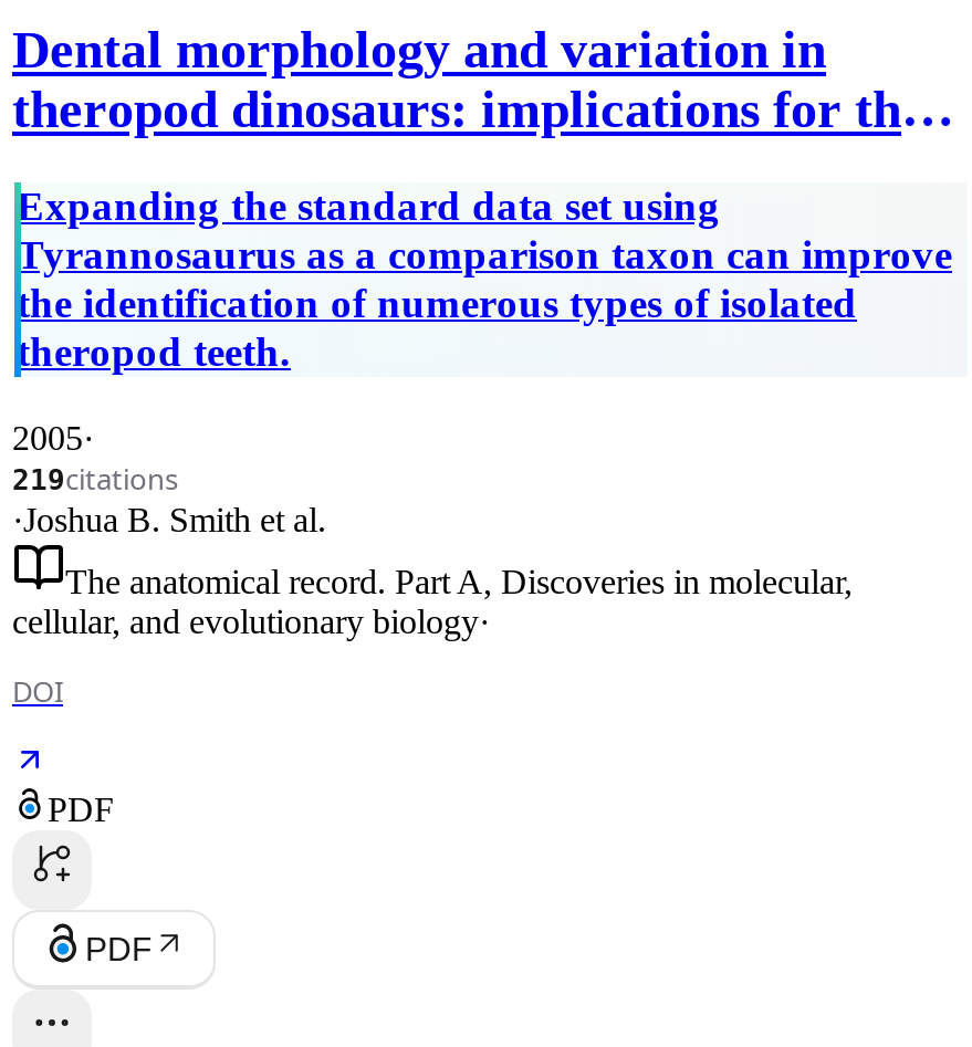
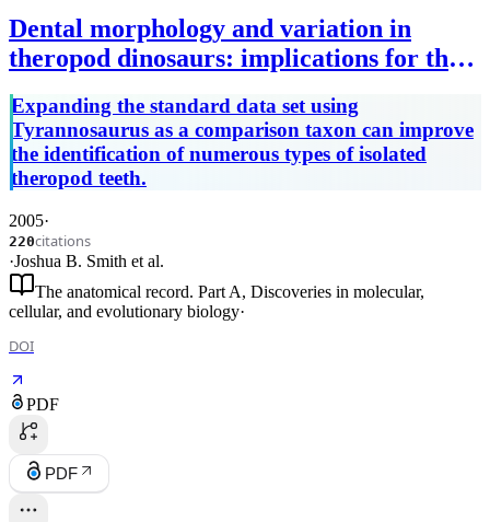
[12,459,178,499] 219citations -> [9,231,91,251] 220citations

